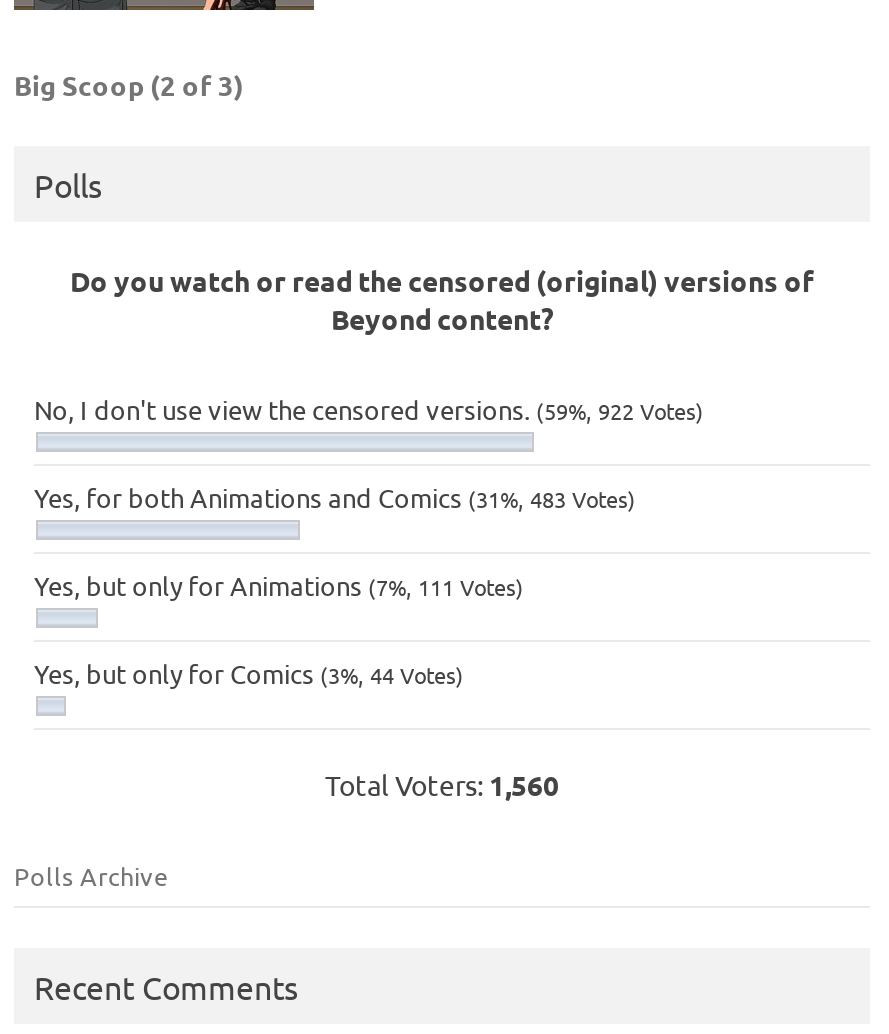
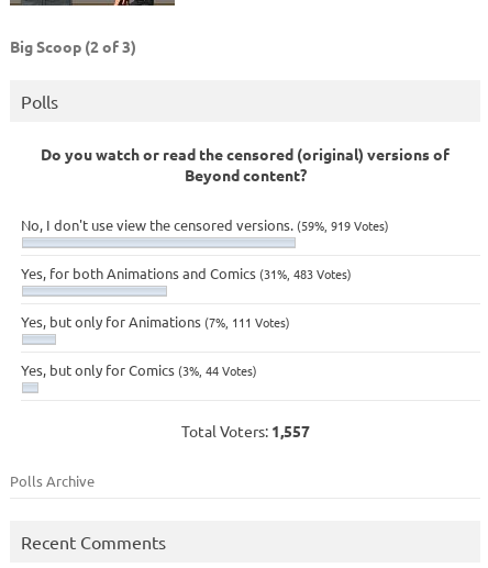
[34,392,704,426] No, I don't use view the censored versions. (59%, 922 Votes) -> [21,215,389,234] No, I don't use view the censored versions. (59%, 919 Votes)
[325,766,559,802] Total Voters: 1,560 -> [181,421,309,441] Total Voters: 1,557

